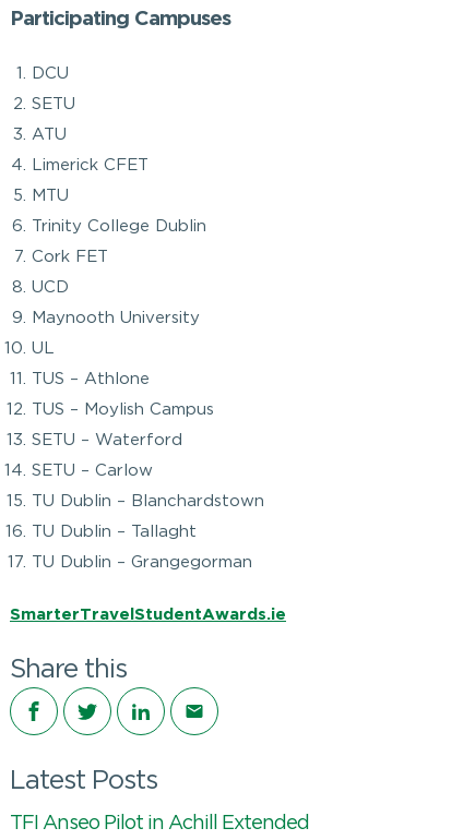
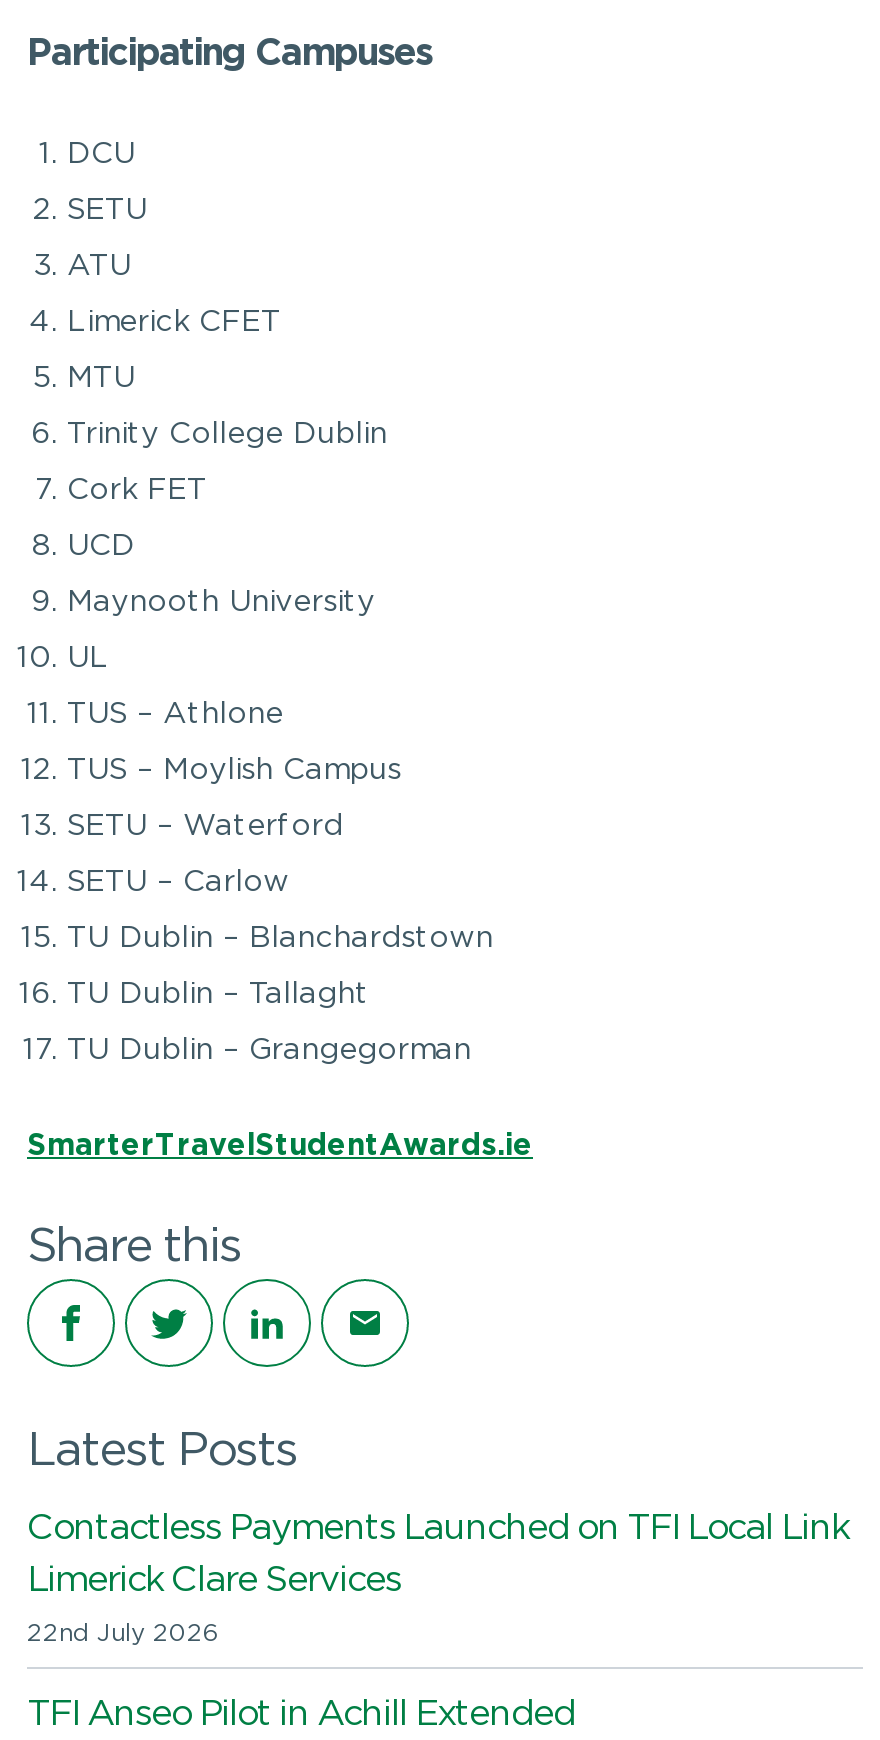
none -> [27,1513,849,1645] Contactless Payments Launched on TFI Local Link | Limerick Clare Services | 22nd July 2026

